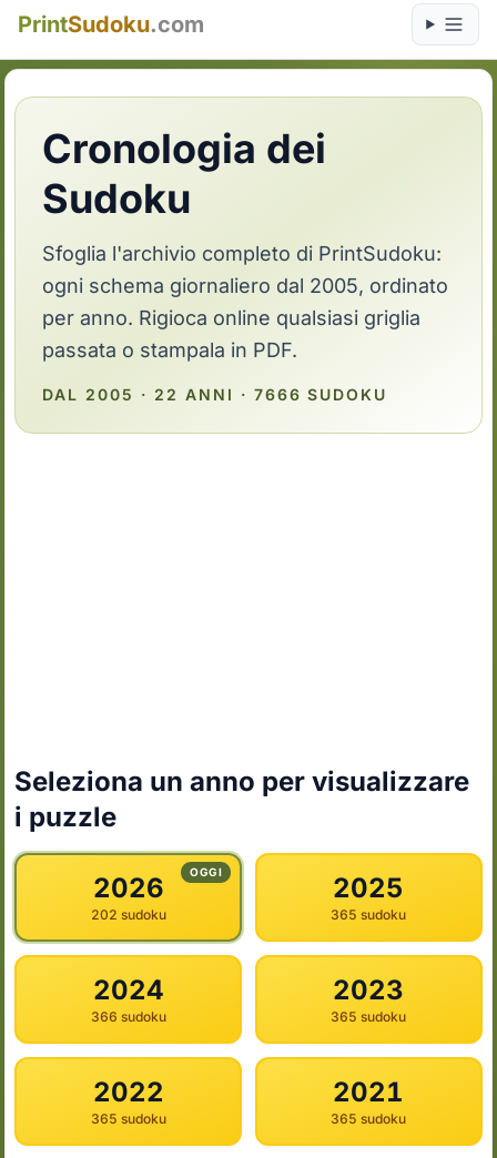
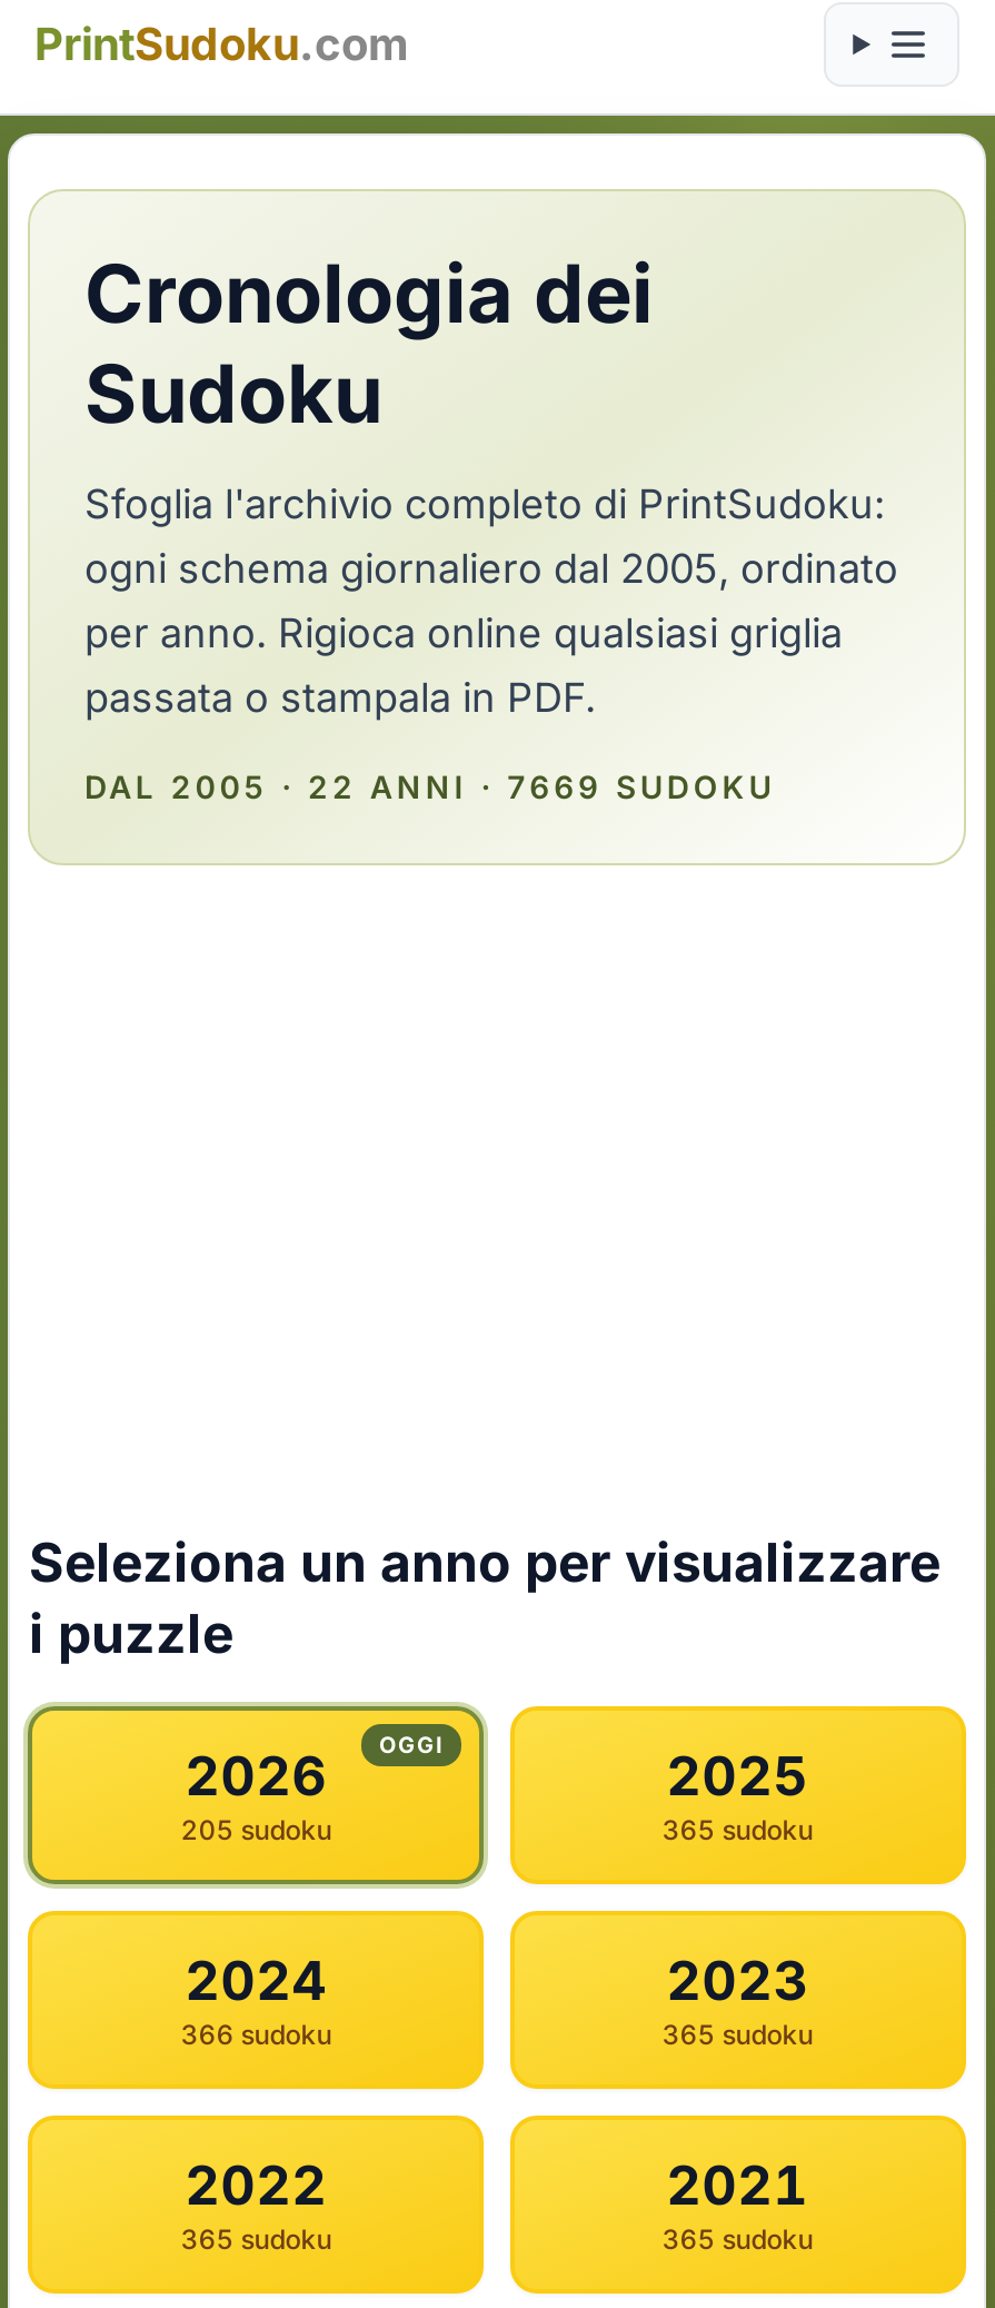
[43,385,387,404] DAL 2005 · 22 ANNI · 7666 SUDOKU -> [84,767,775,805] DAL 2005 · 22 ANNI · 7669 SUDOKU
[91,906,166,923] 202 sudoku -> [181,1813,332,1846] 205 sudoku

